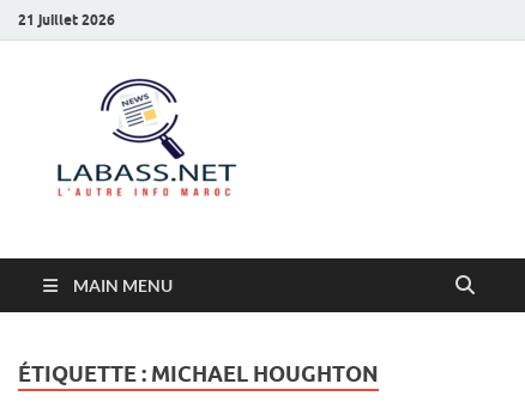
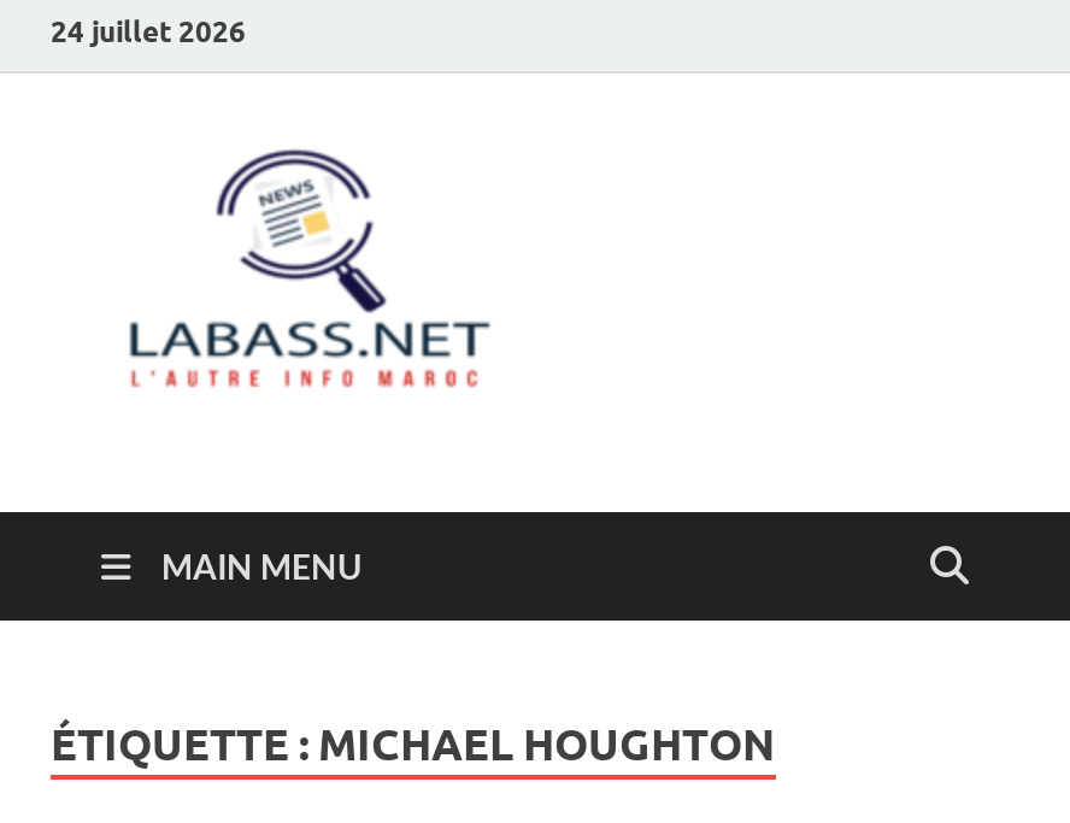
[18,10,115,28] 21 juillet 2026 -> [51,12,246,48] 24 juillet 2026

